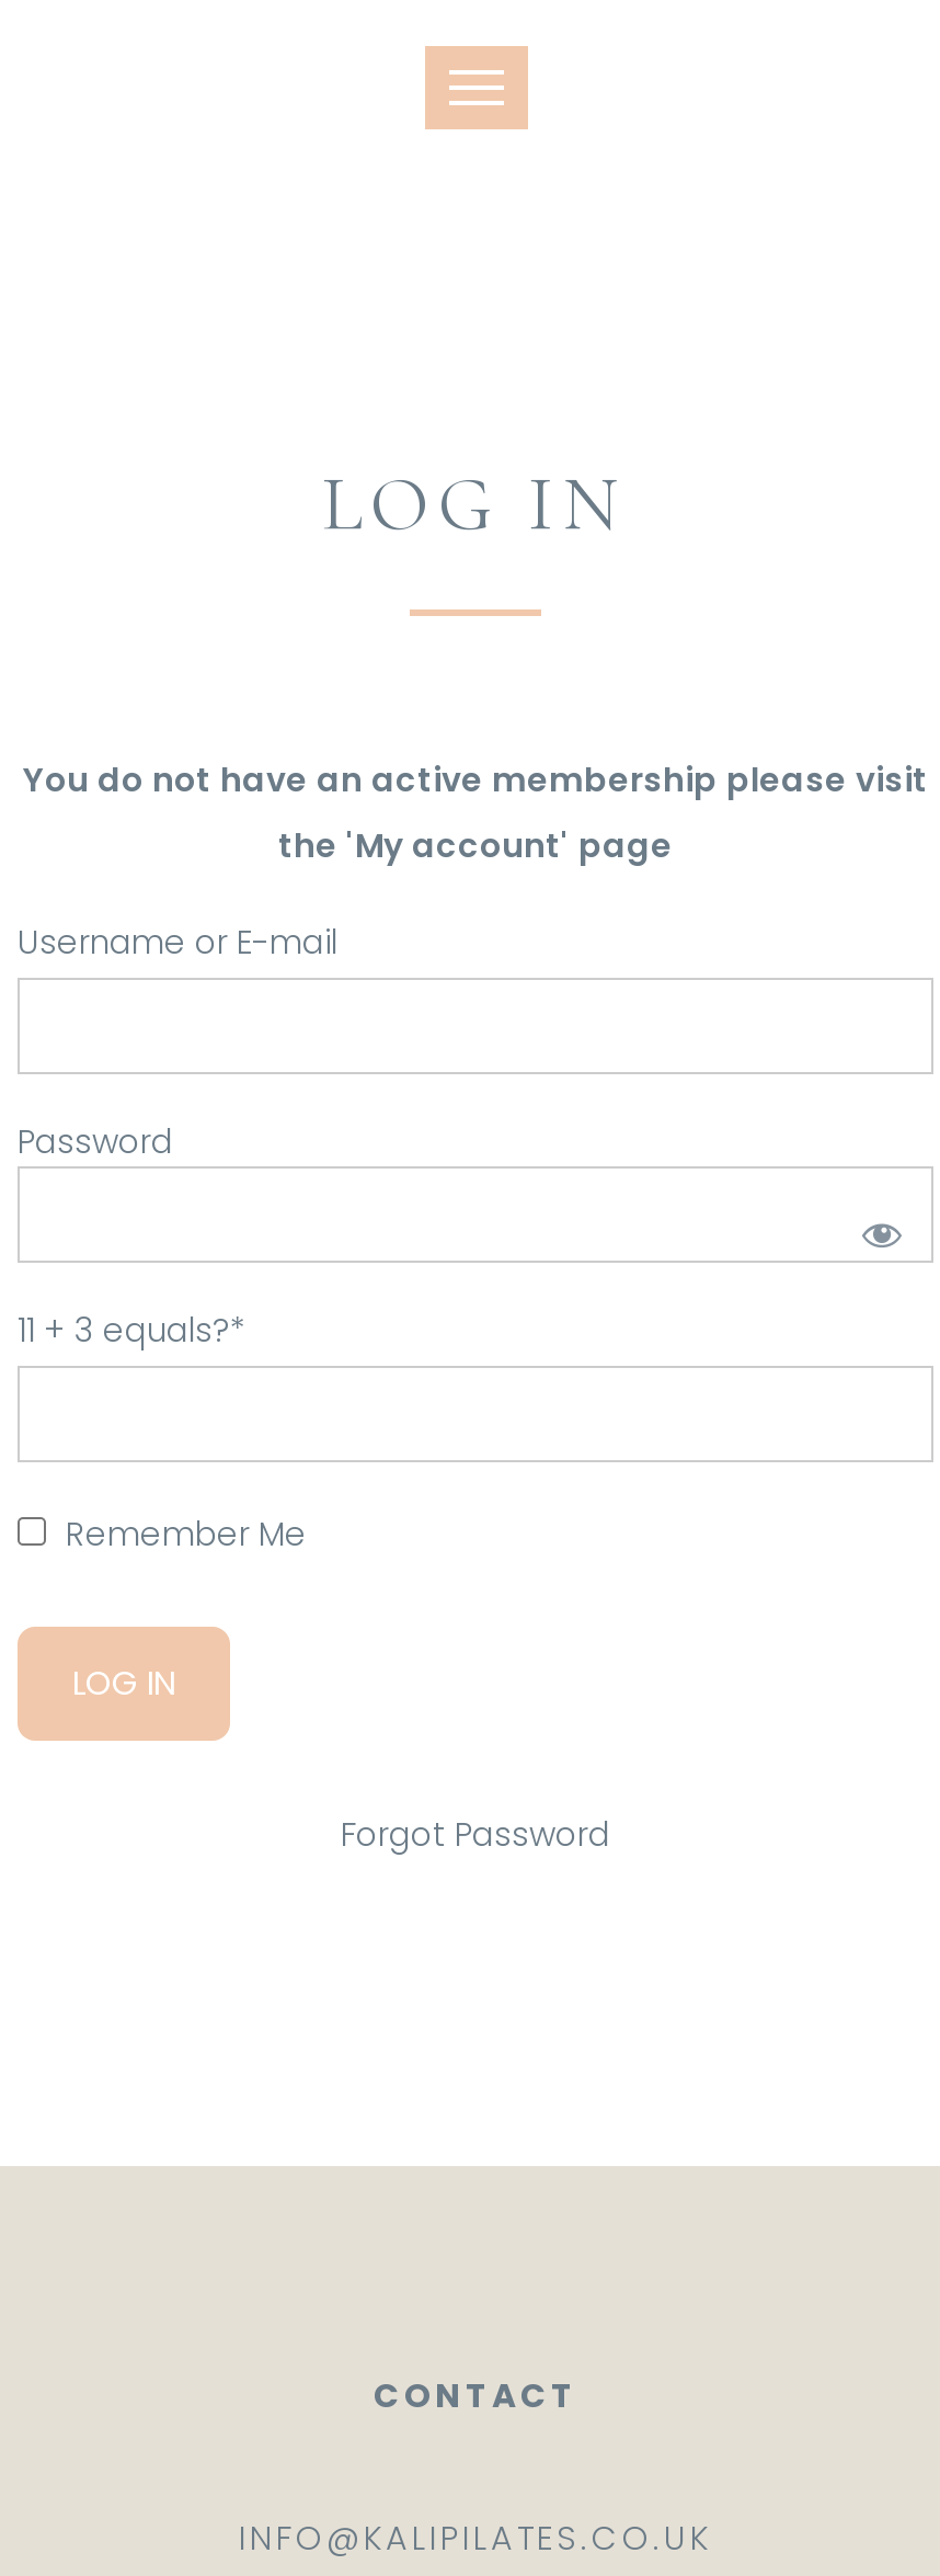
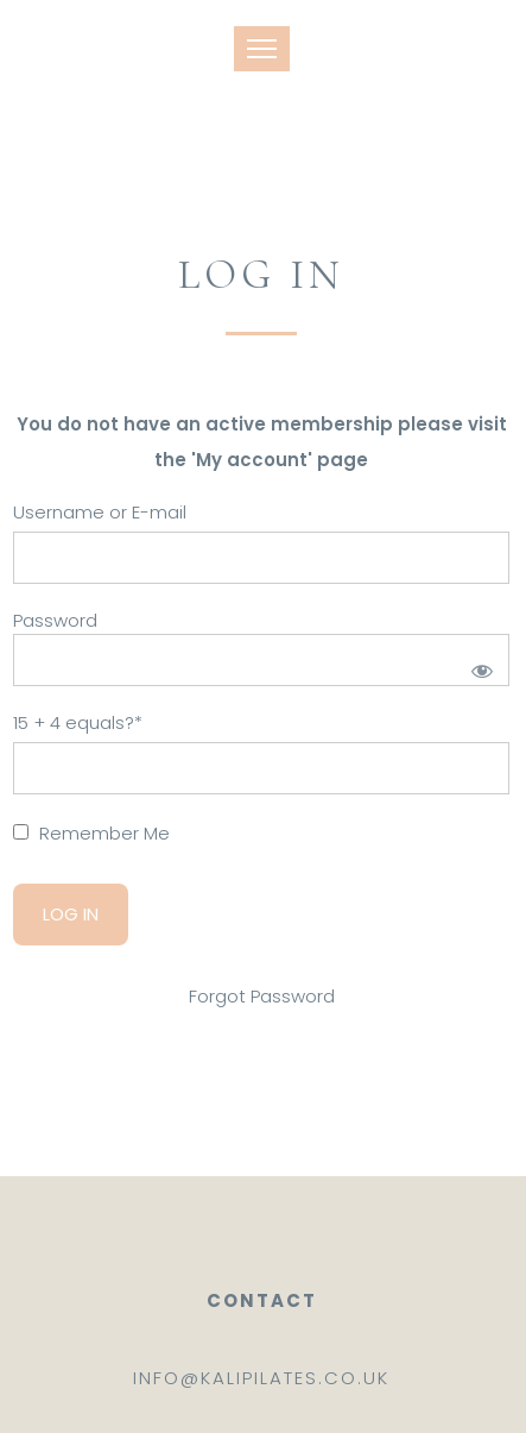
[18,1307,245,1353] 11 + 3 equals?* -> [13,710,142,735] 15 + 4 equals?*

